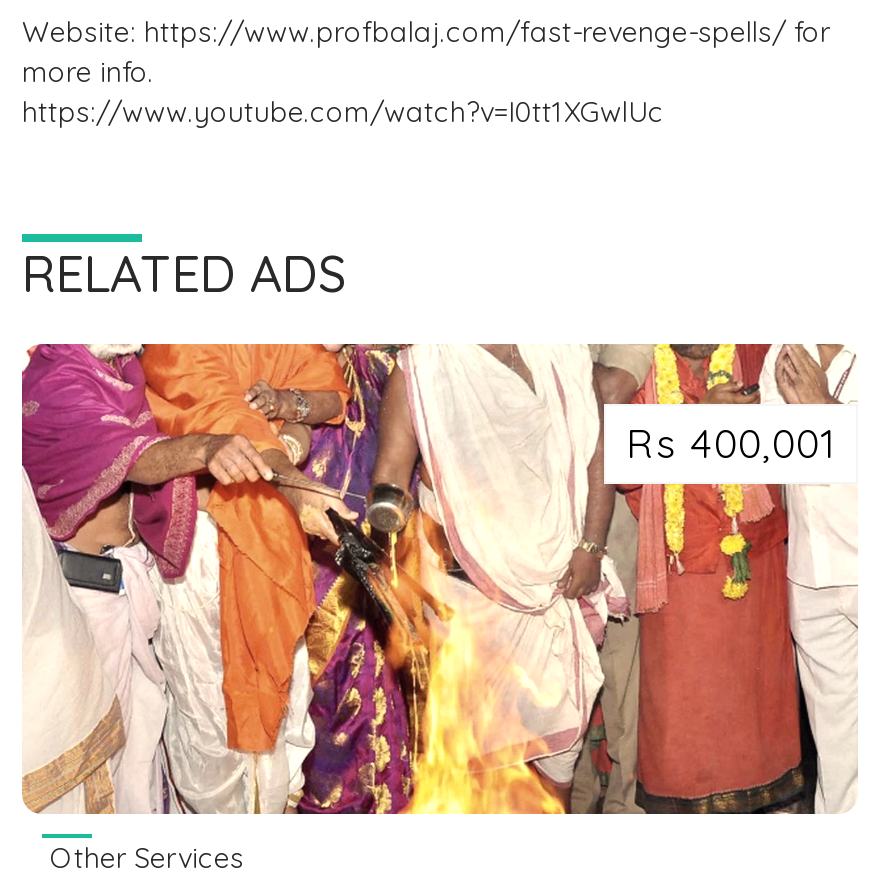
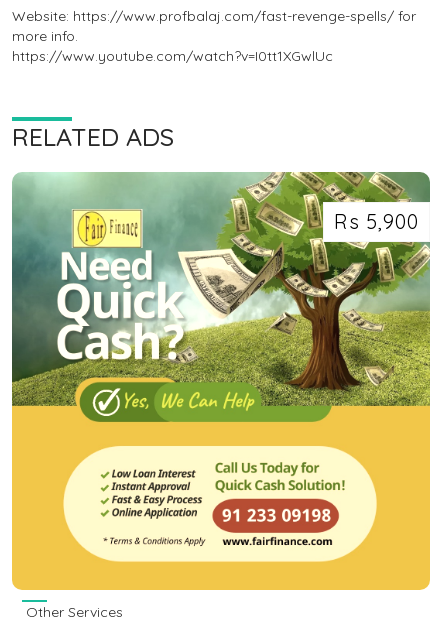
[20,342,858,816] [image] | Rs 400,001 -> [11,171,431,591] [image] | Rs 5,900

